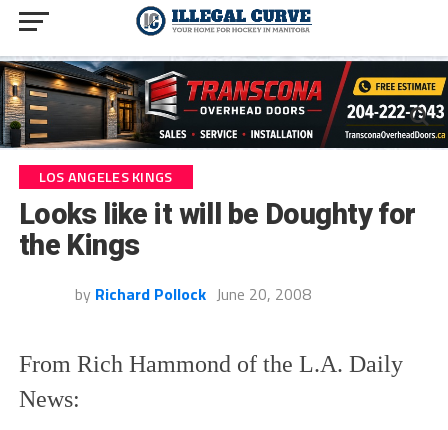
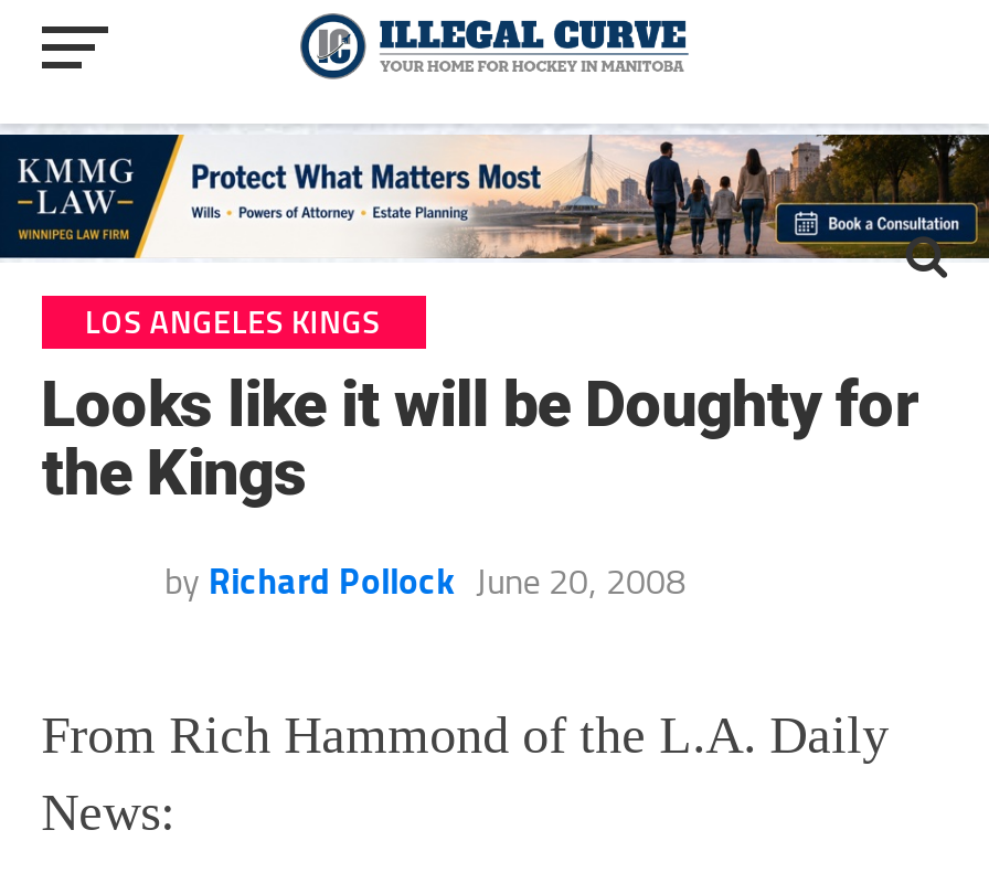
[3,60,445,149] [image] -> [7,132,982,280] [image]

